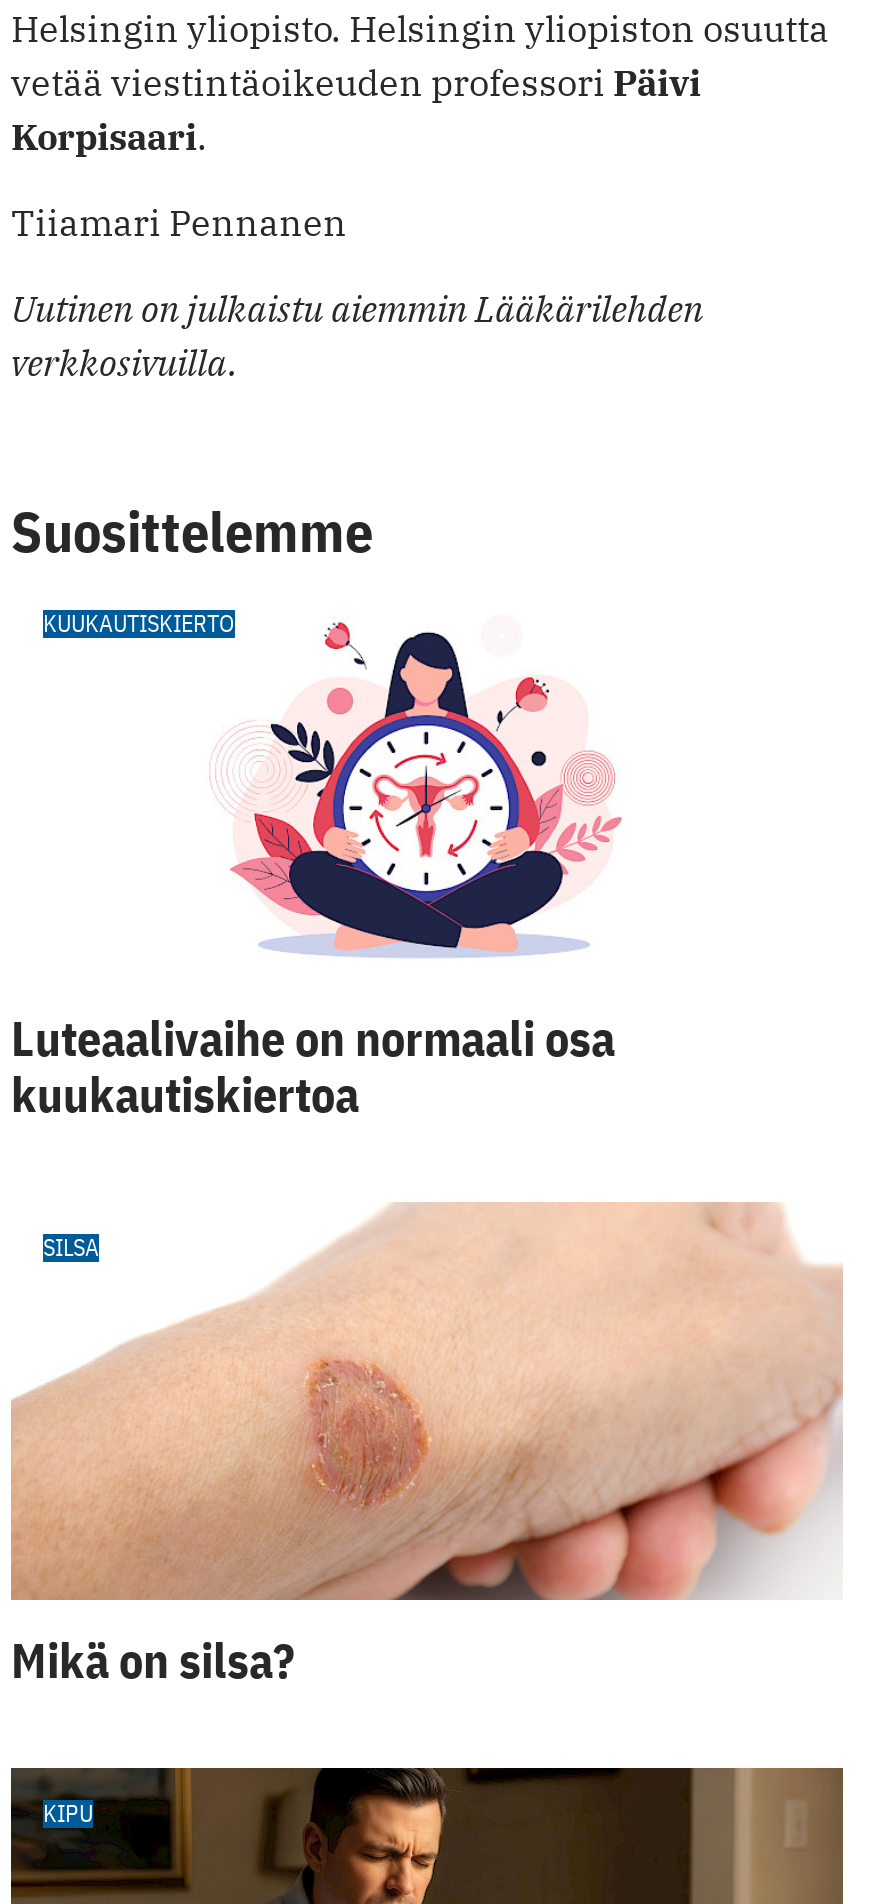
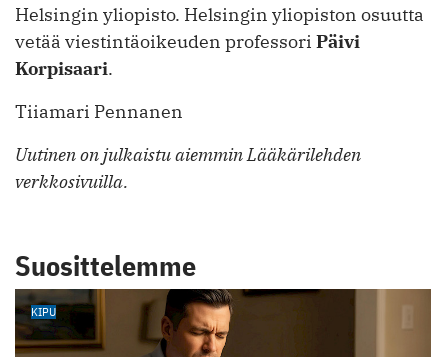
[43,609,623,958] [image] | KUUKAUTISKIERTO -> none
[9,1005,843,1602] [image] | Luteaalivaihe on normaali osa | kuukautiskiertoa | SILSA -> none
[11,1628,295,1692] Mikä on silsa? -> none

